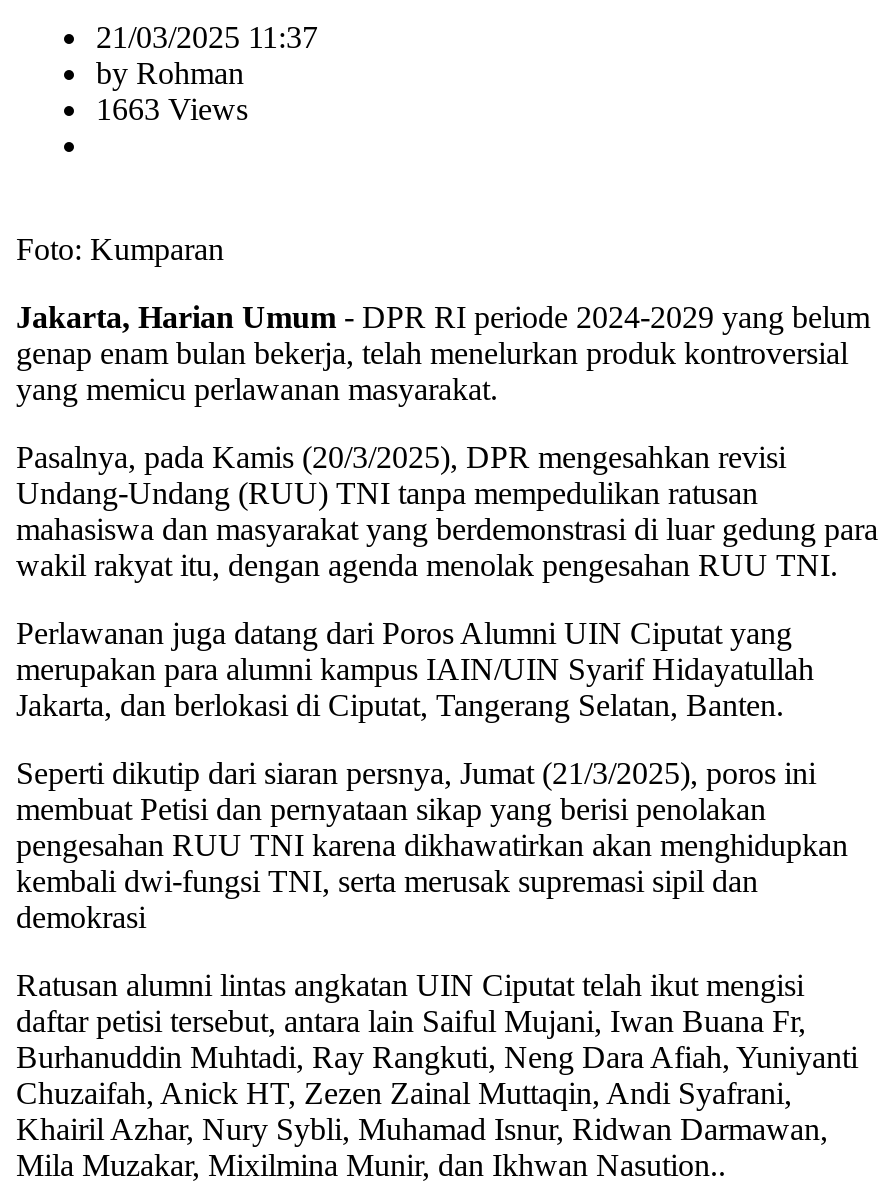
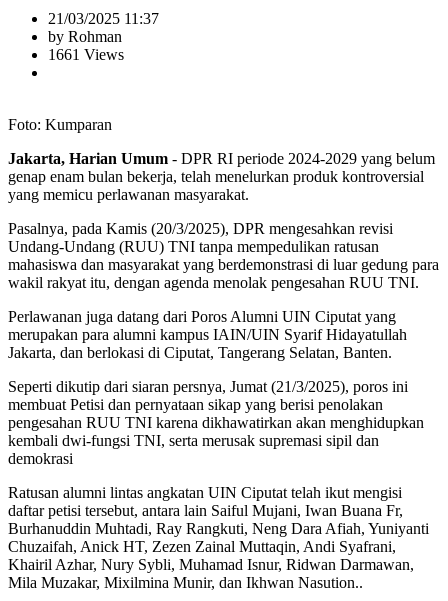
[96,93,248,127] 1663 Views -> [48,46,124,63] 1661 Views

